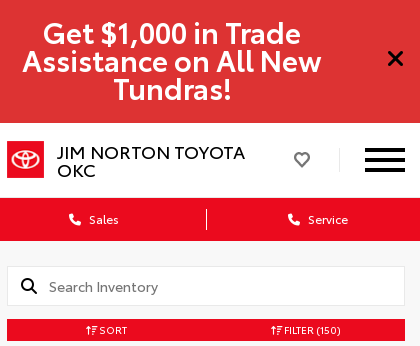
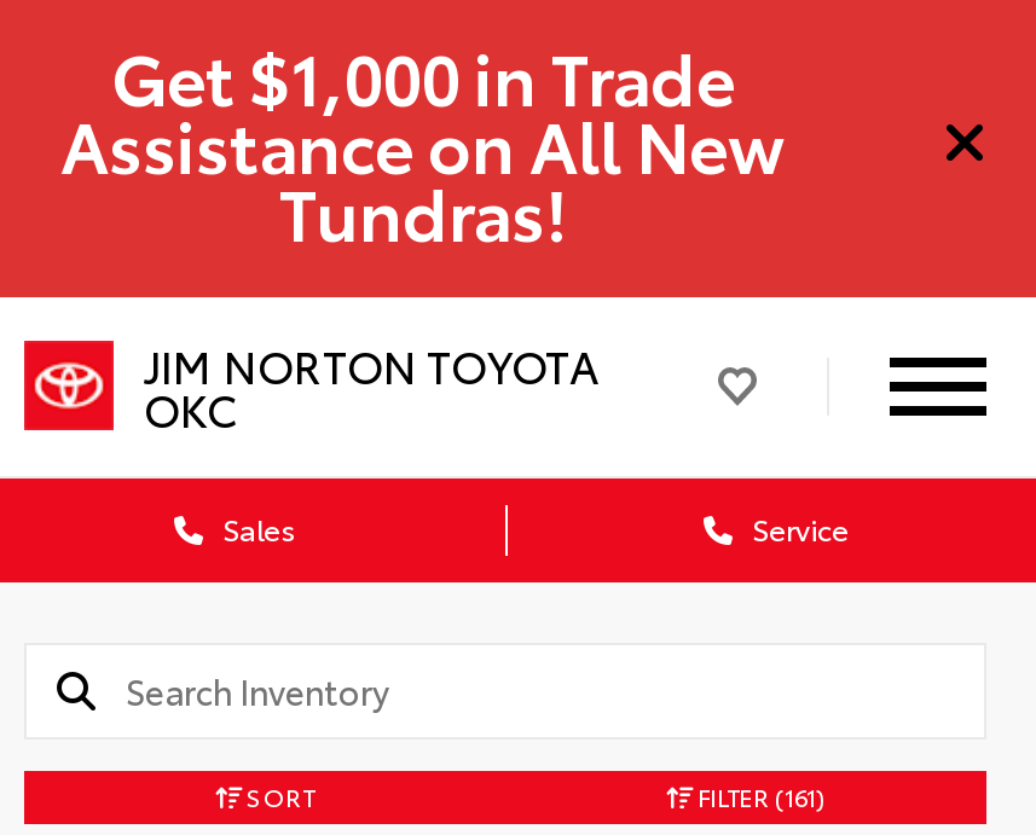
[281,322,340,337] FILTER (150) -> [693,778,826,814] FILTER (161)

